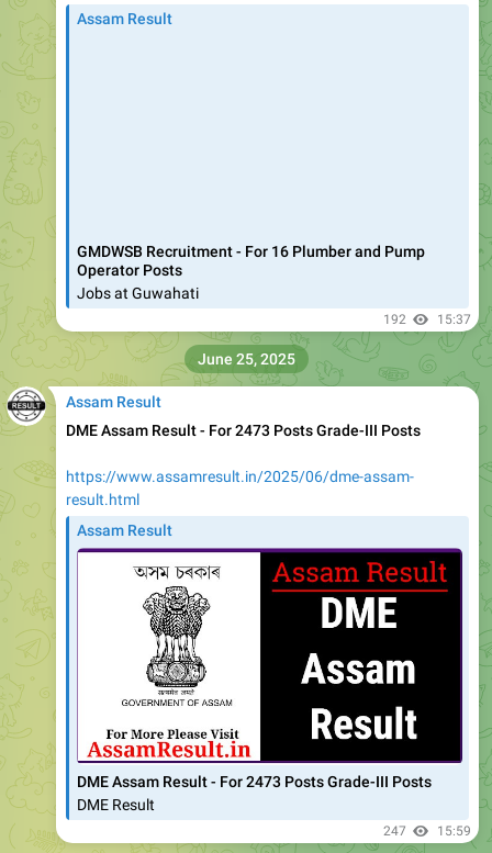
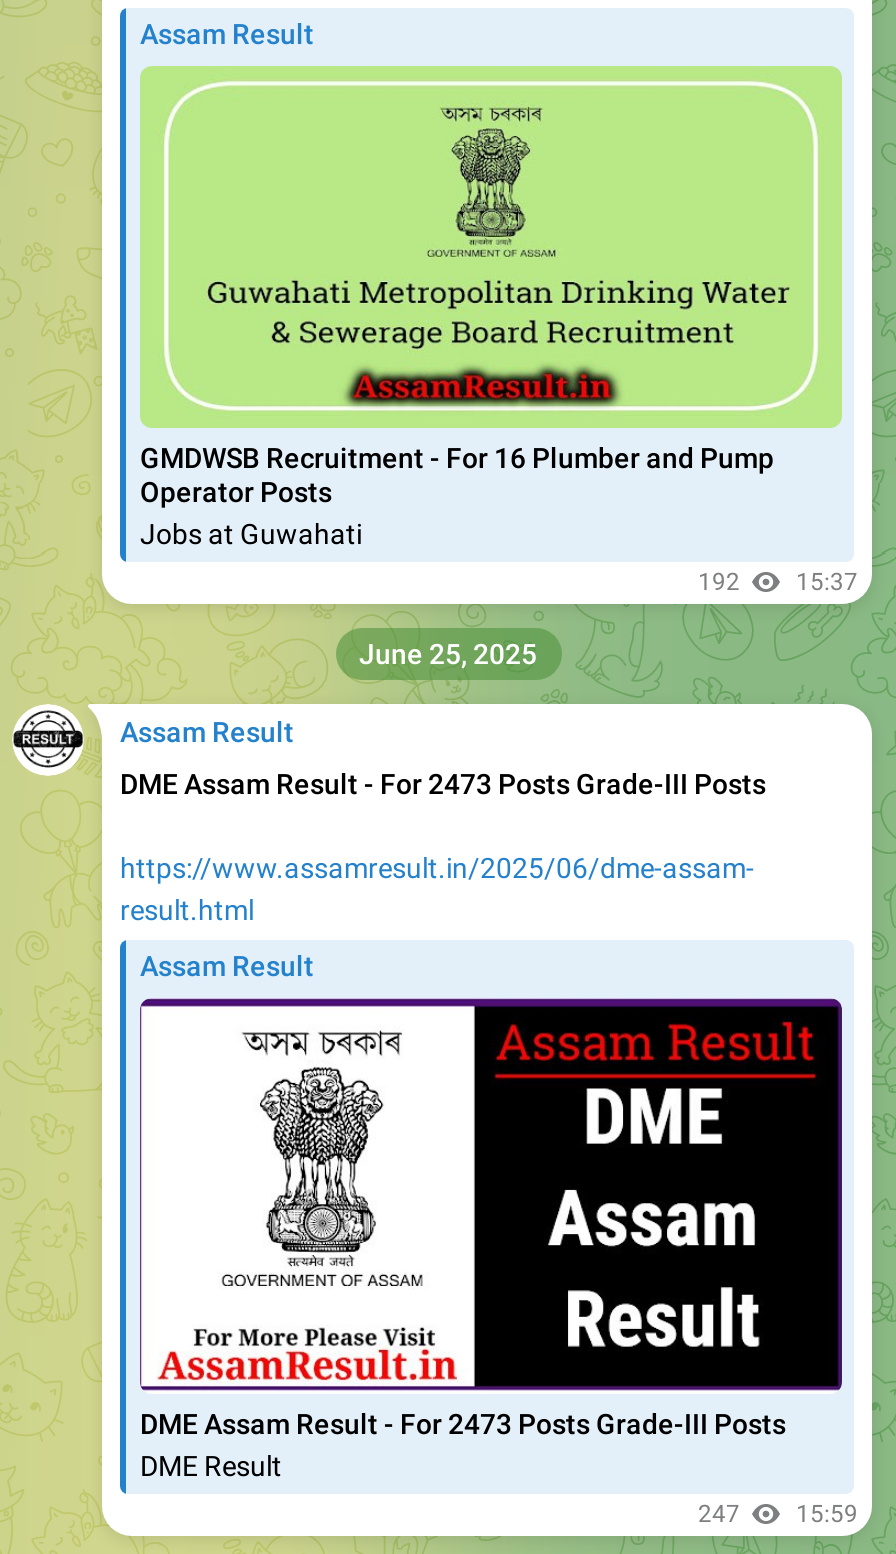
none -> [138,64,844,430] [image]

